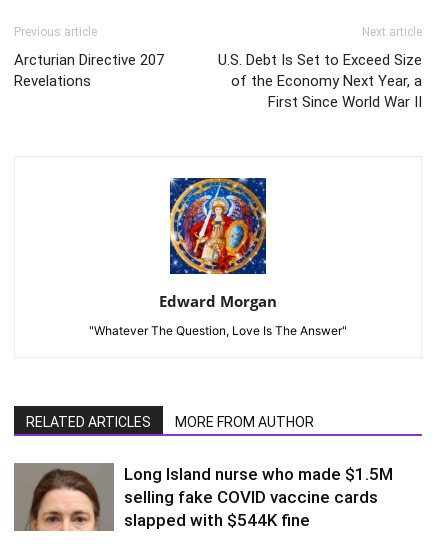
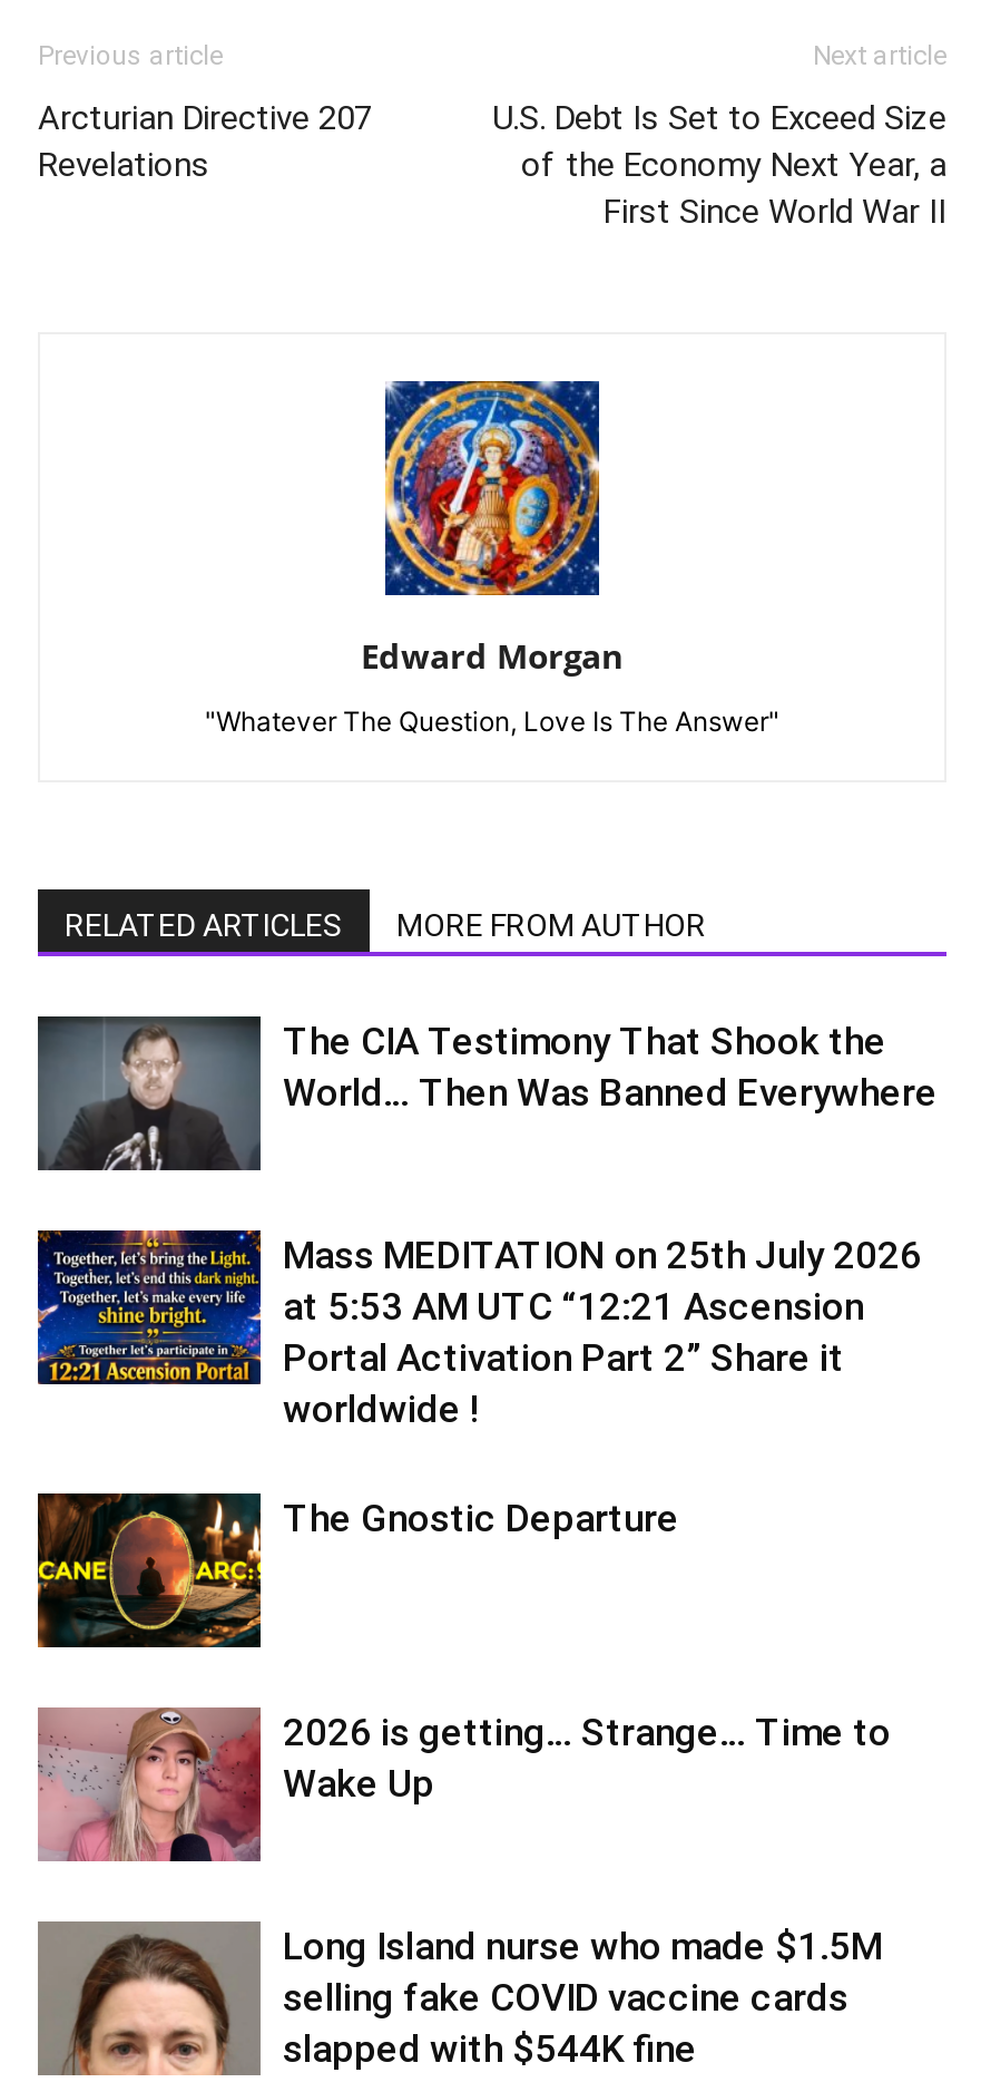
none -> [36,1015,938,1174] [image] | The CIA Testimony That Shook the | World… Then Was Banned Everywhere
none -> [36,1227,922,1541] [image] | Mass MEDITATION on 25th July 2026 | at 5:53 AM UTC “12:21 Ascension | Portal Activation Part 2” Share it | worldwide ! | The Gnostic Departure
none -> [36,1490,891,1806] [image] | 2026 is getting… Strange… Time to | Wake Up
none -> [36,1706,263,1865] [image]

